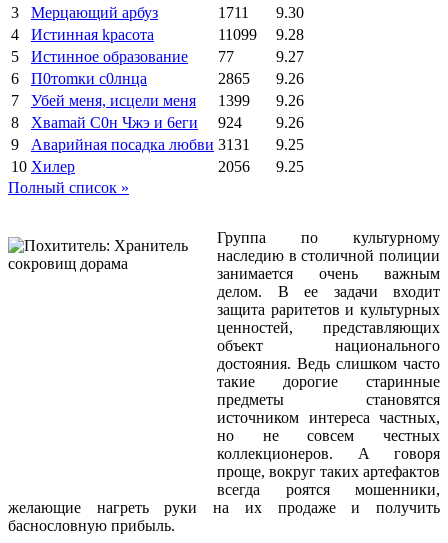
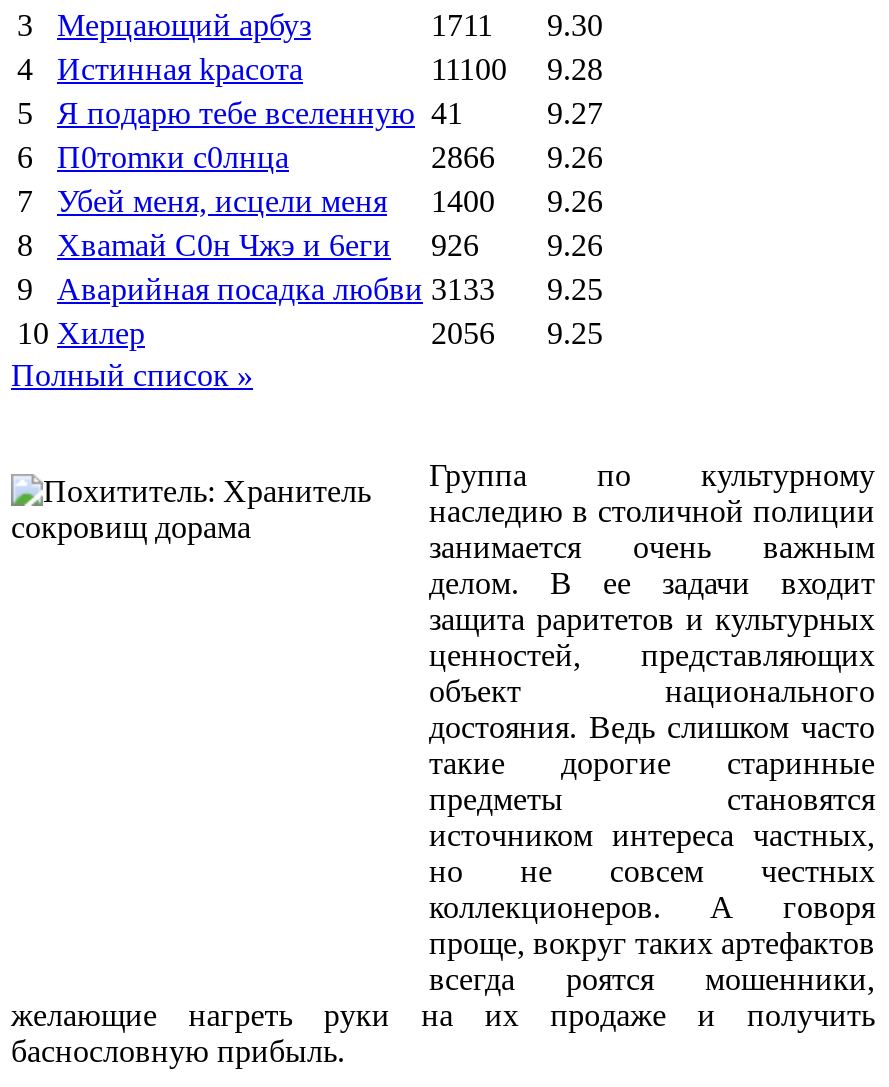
[218,26,304,43] 11099 9.28 -> [431,52,603,86] 11100 9.28
[31,48,234,65] Истинное образование | 77 -> [57,96,463,130] Я подарю тебе вселенную 41
[218,70,304,87] 2865 9.26 -> [431,140,603,174] 2866 9.26
[11,92,304,109] 7 Убей меня, исцели меня 1399 9.26 -> [17,184,603,218] 7 Убей меня, исцели меня 1400 9.26
[218,114,242,131] 924 -> [431,228,479,262] 926
[31,136,250,153] Аварийная посадка любви 3131 -> [57,272,495,306] Аварийная посадка любви 3133

